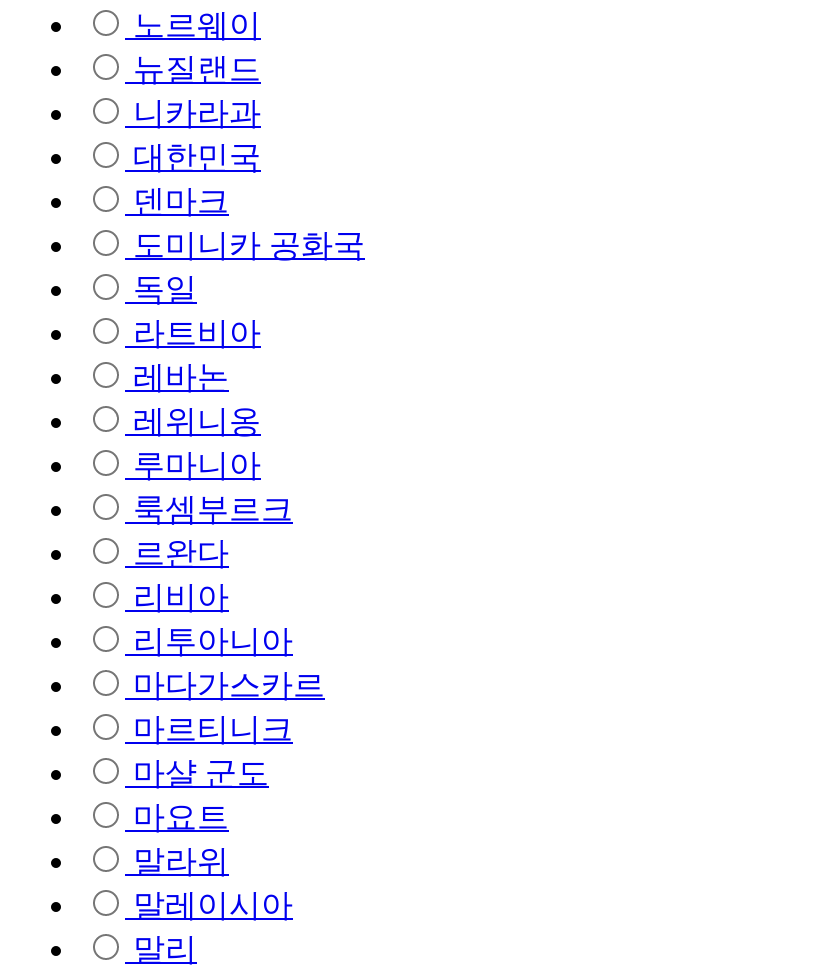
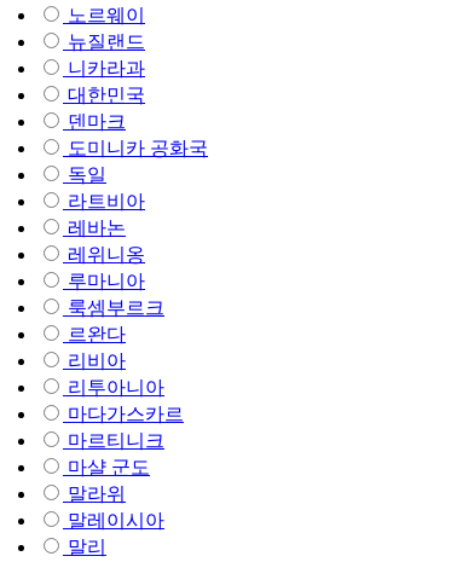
[133,799,229,833] 마요트 -> none

